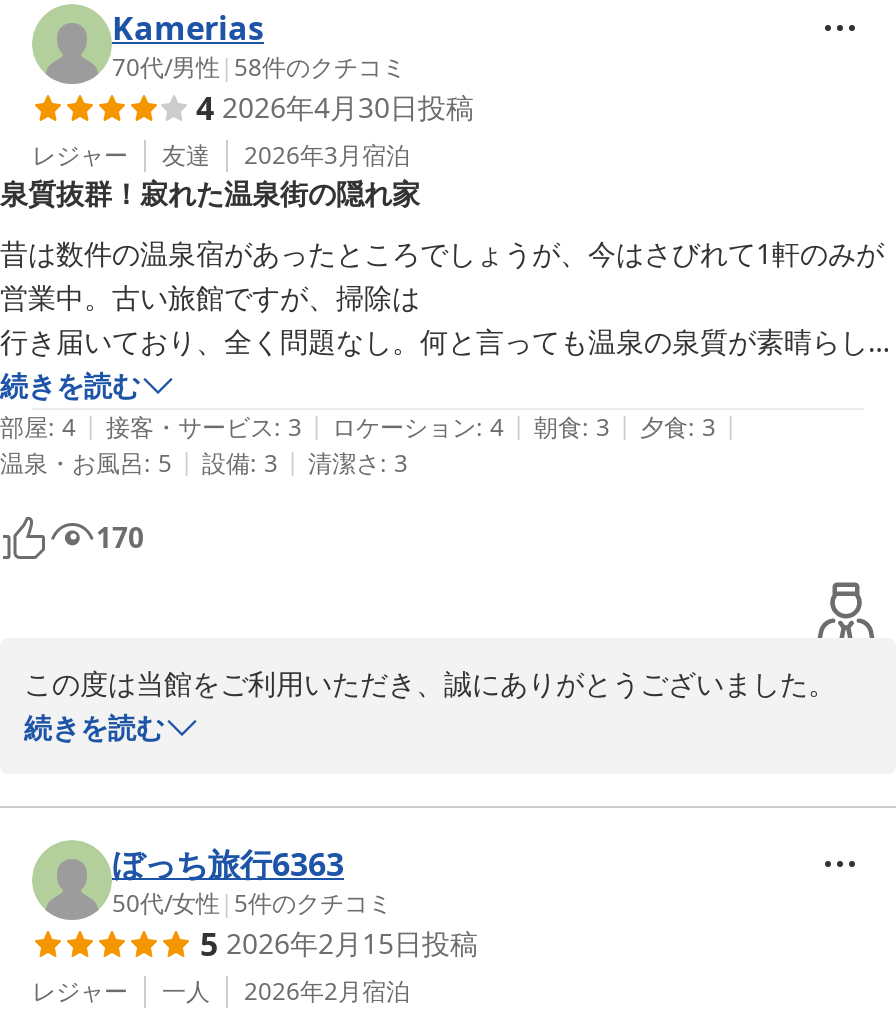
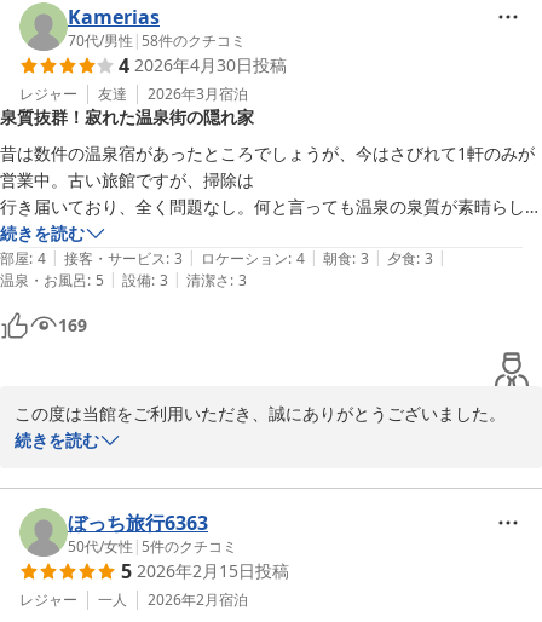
[96,518,144,556] 170 -> [58,313,87,336] 169

